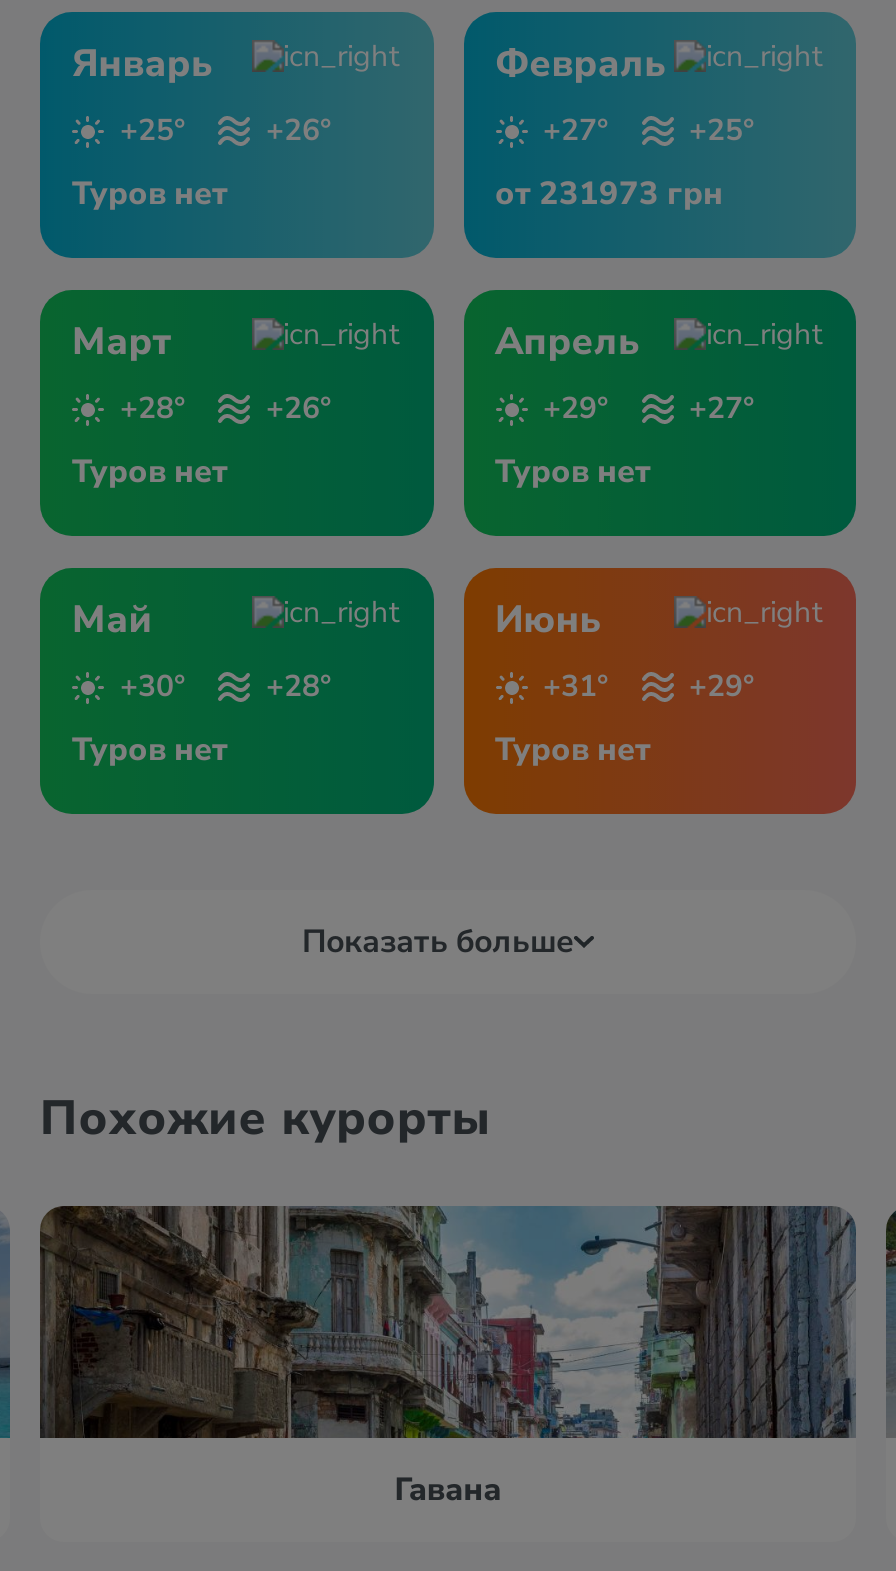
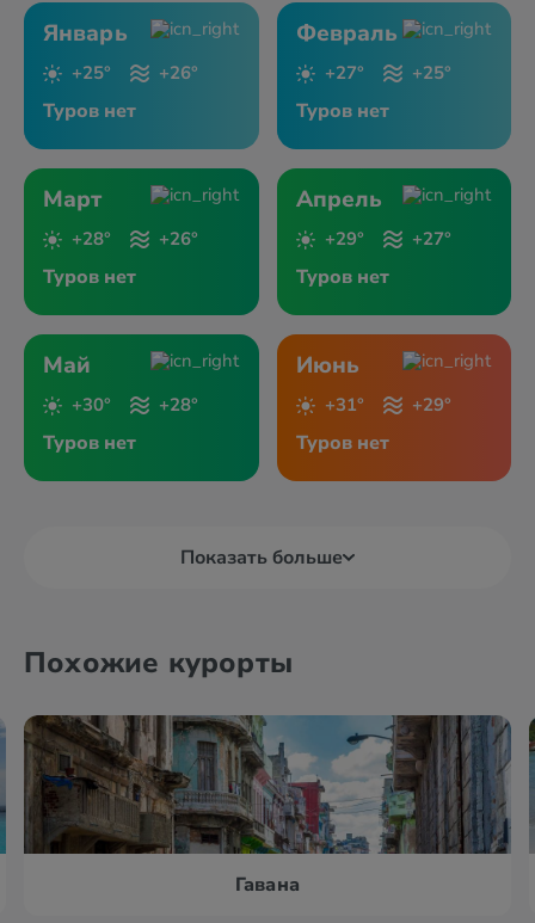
[495,172,723,216] от 231973 грн -> [296,98,389,124] Туров нет

